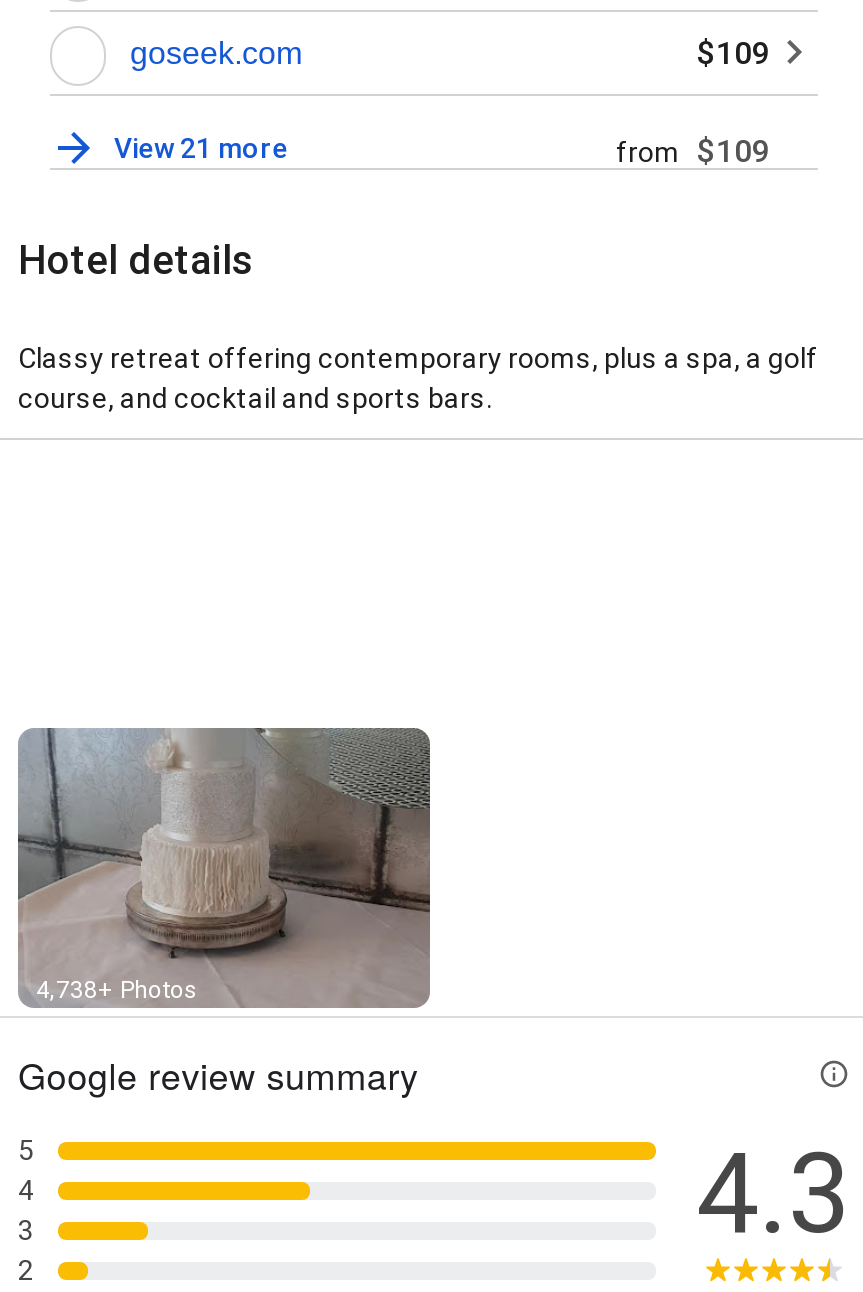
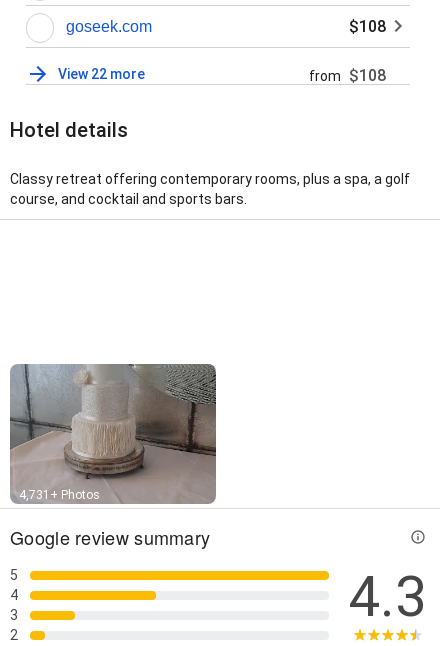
[696,34,770,72] $109 -> [349,17,386,36] $108
[114,132,288,164] View 21 more -> [58,66,145,82] View 22 more
[616,132,770,170] from $109 -> [309,66,386,85] from $108
[36,976,198,1004] 4,738+ Photos -> [19,488,100,502] 4,731+ Photos

